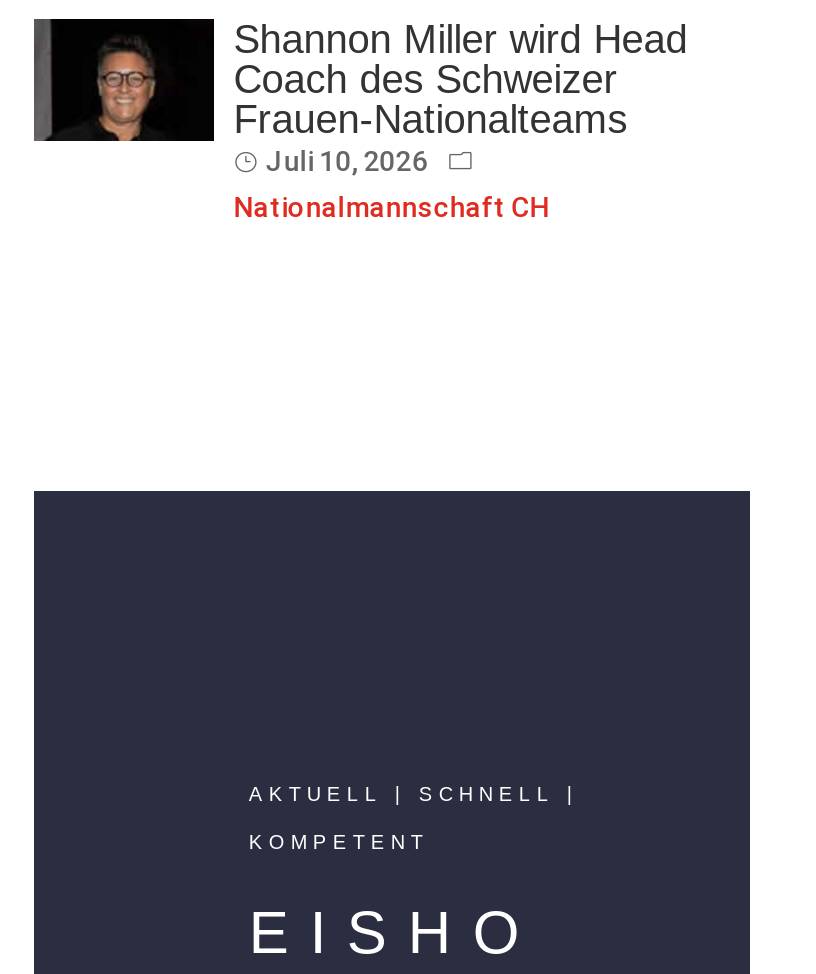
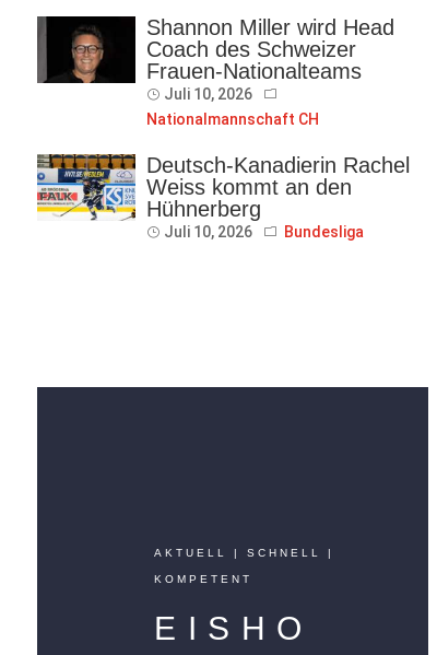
none -> [36,153,409,240] [image] | Deutsch-Kanadierin Rachel | Weiss kommt an den | Hühnerberg | Juli 10, 2026 | Bundesliga

